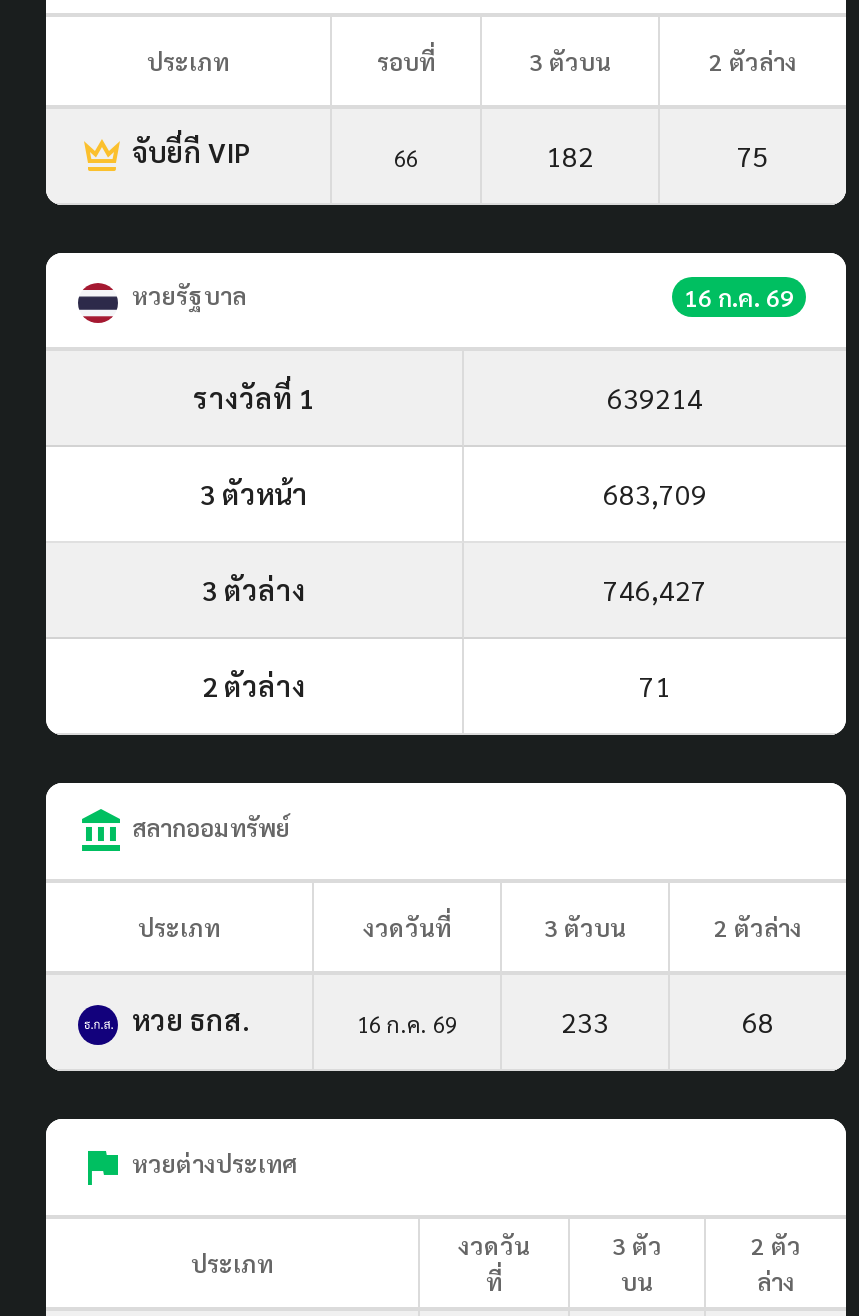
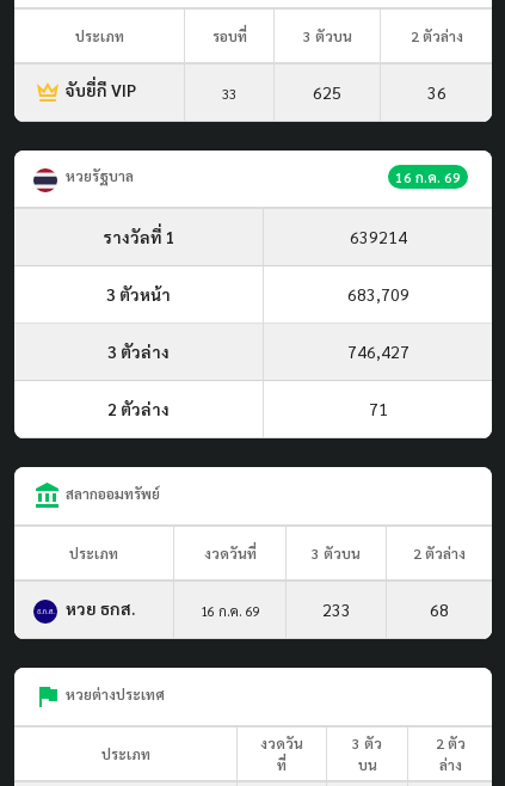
[394,143,418,173] 66 -> [222,85,236,102] 33
[546,137,594,173] 182 -> [313,81,341,102] 625
[737,137,769,173] 75 -> [427,81,446,102] 36

